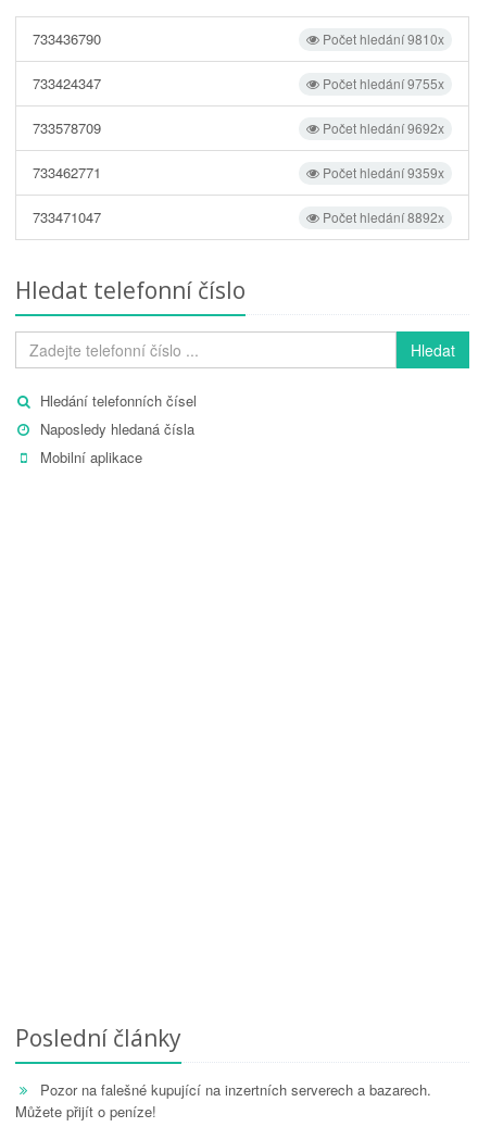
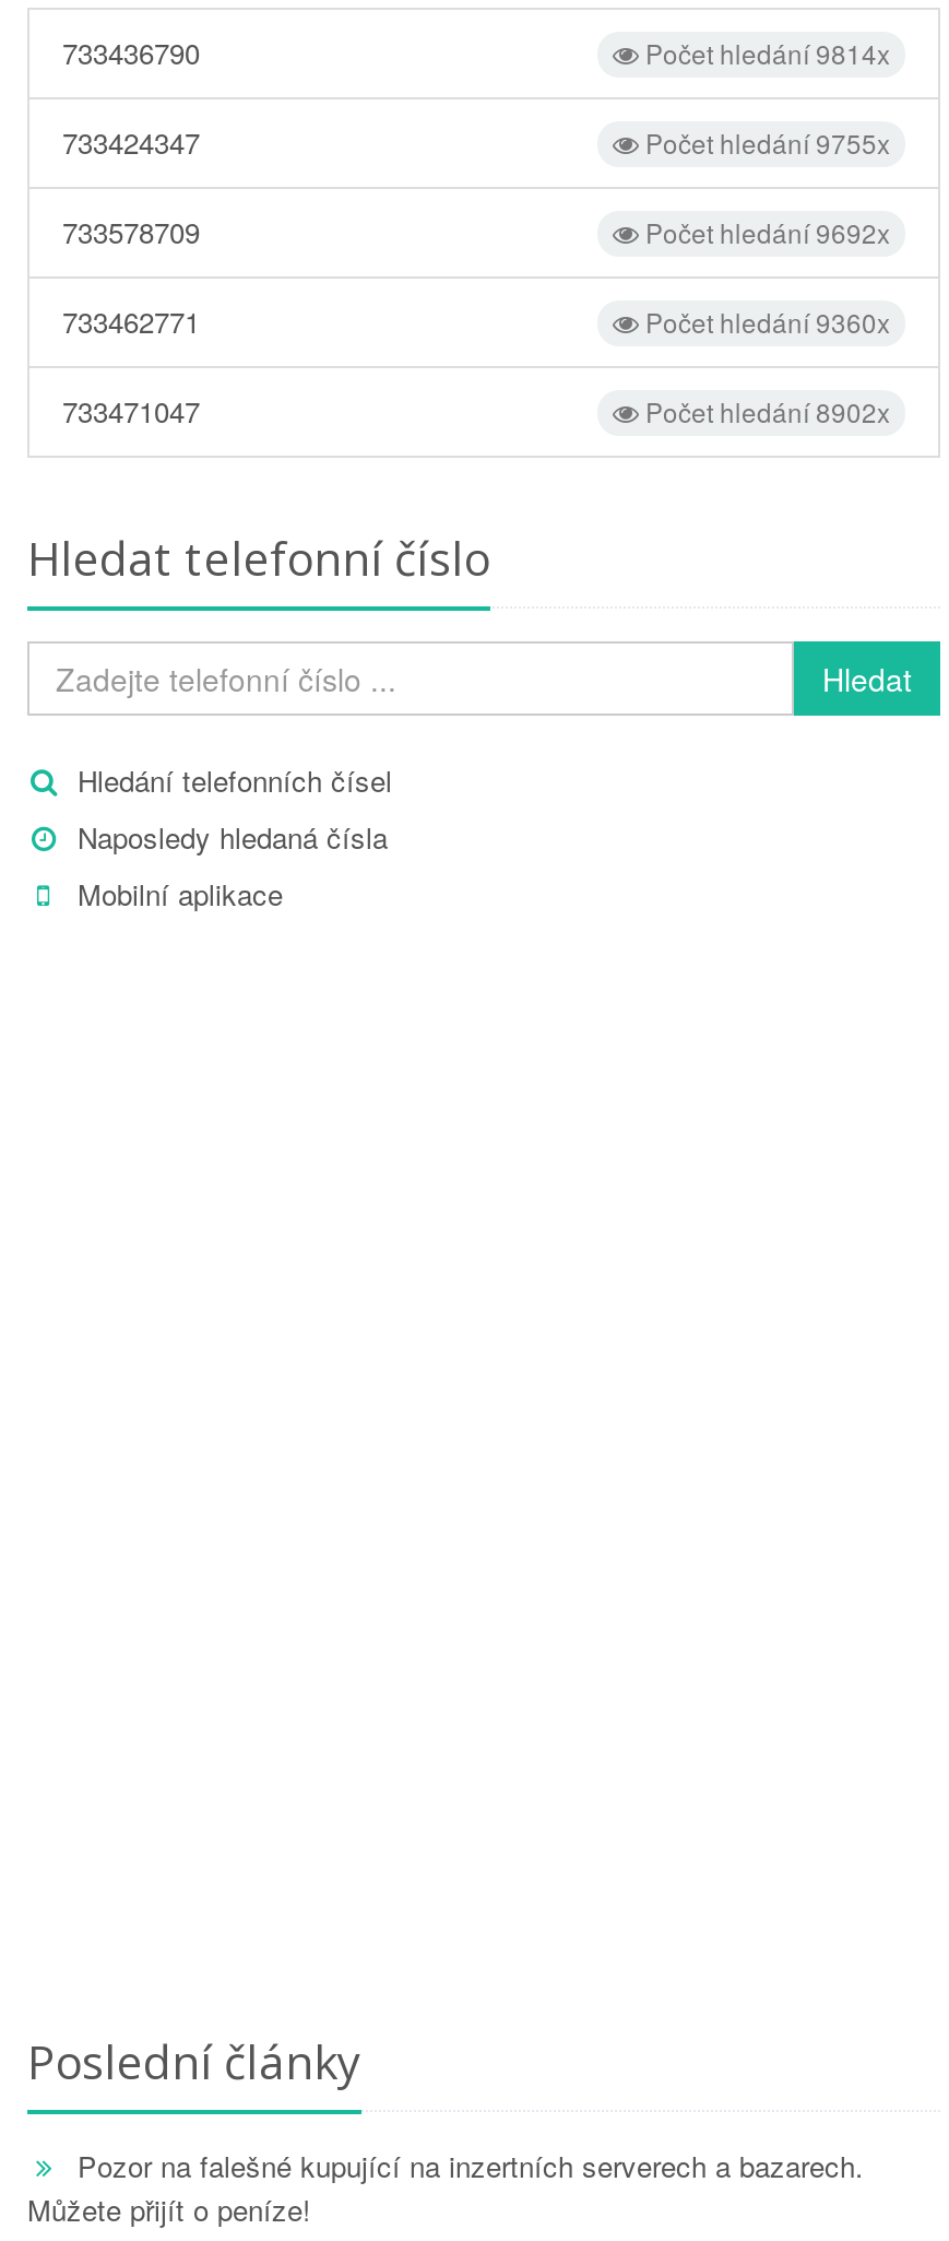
[319,29,444,47] Počet hledání 9810x -> [639,33,890,70] Počet hledání 9814x
[319,163,444,181] Počet hledání 9359x -> [639,302,890,339] Počet hledání 9360x
[319,207,444,226] Počet hledání 8892x -> [639,392,890,429] Počet hledání 8902x

